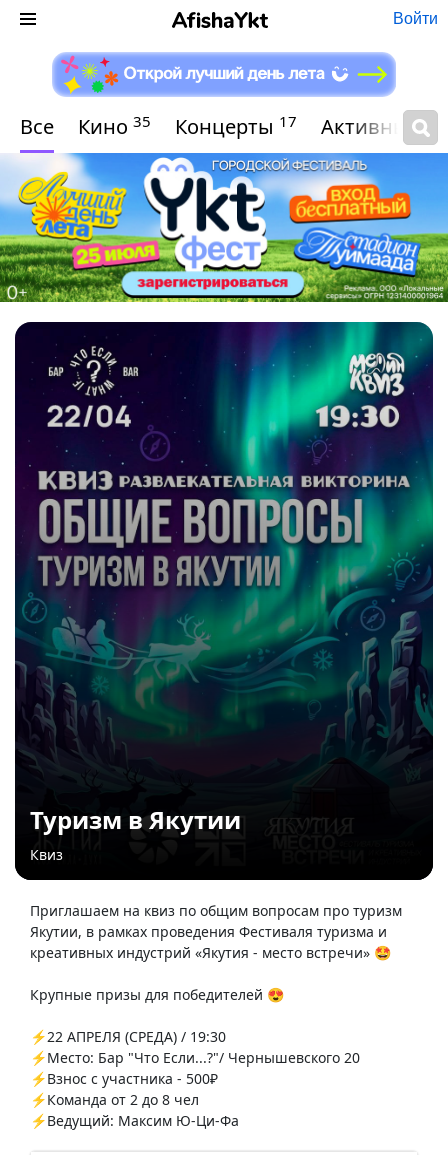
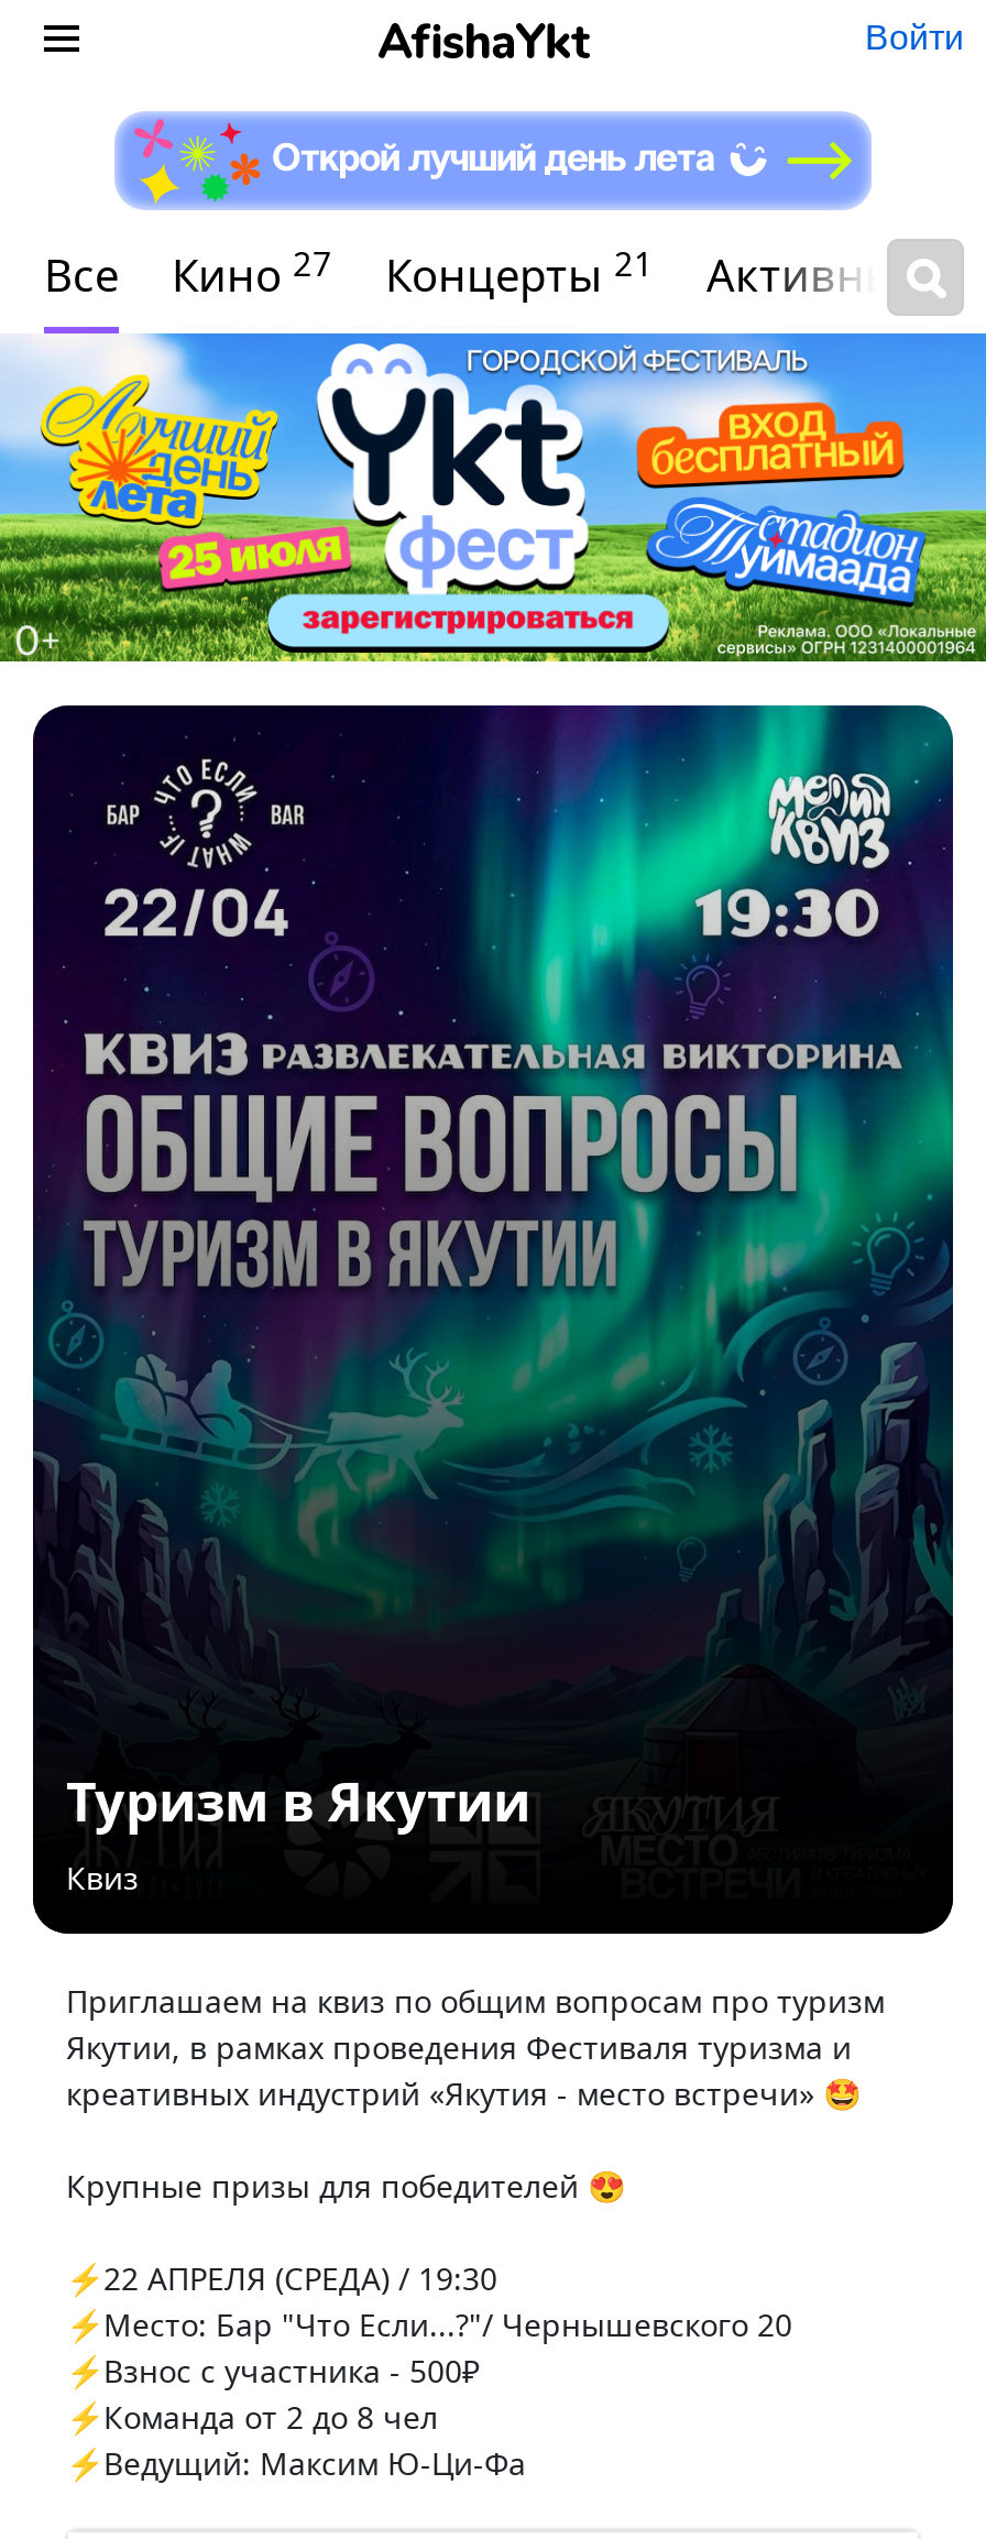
[78,110,151,140] Кино 35 -> [172,240,332,305] Кино 27
[175,110,297,140] Концерты 17 -> [385,240,654,305] Концерты 21

